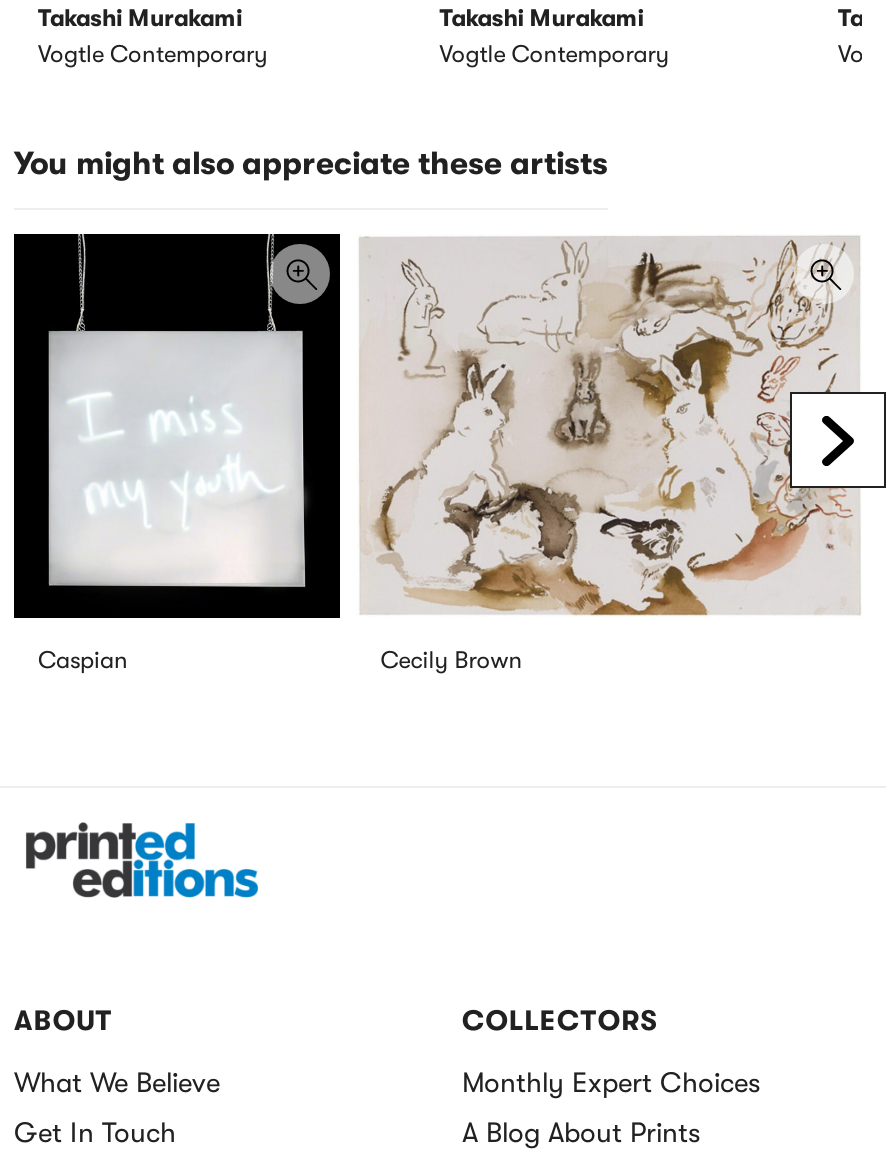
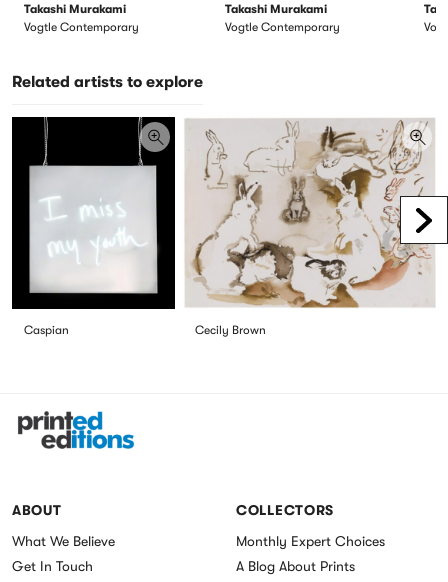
[14,146,608,182] You might also appreciate these artists -> [12,73,203,91] Related artists to explore

